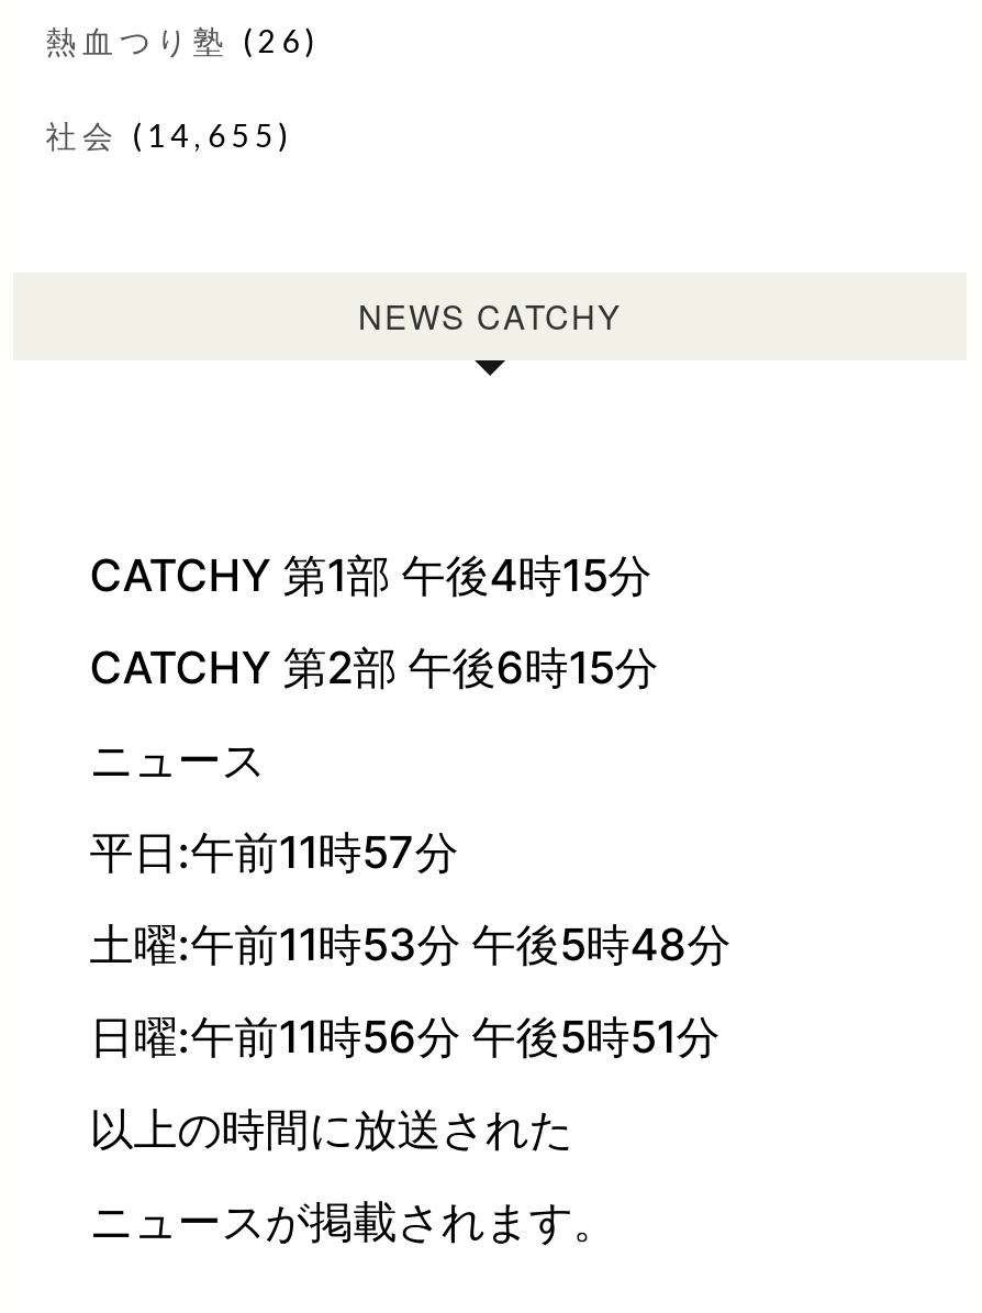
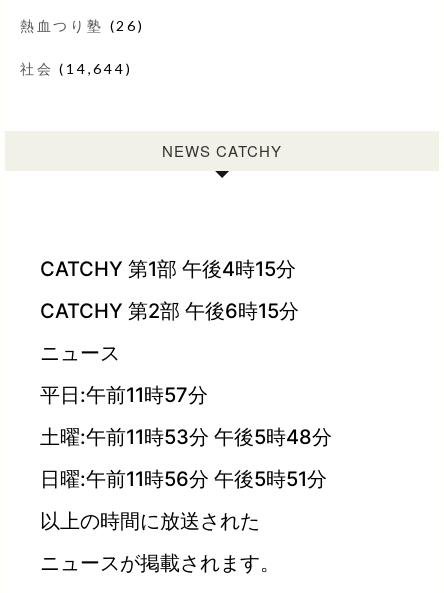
[45,116,293,154] 社会(14,655) -> [20,60,132,77] 社会(14,644)

